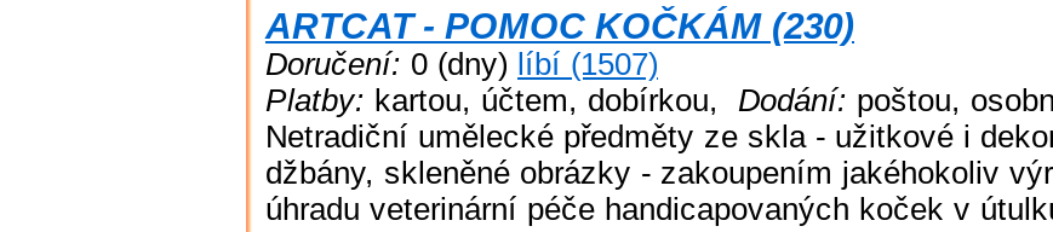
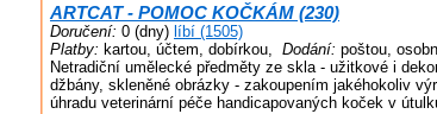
[265,46,658,82] Doručení: 0 (dny) líbí (1507) -> [50,23,243,40] Doručení: 0 (dny) líbí (1505)

